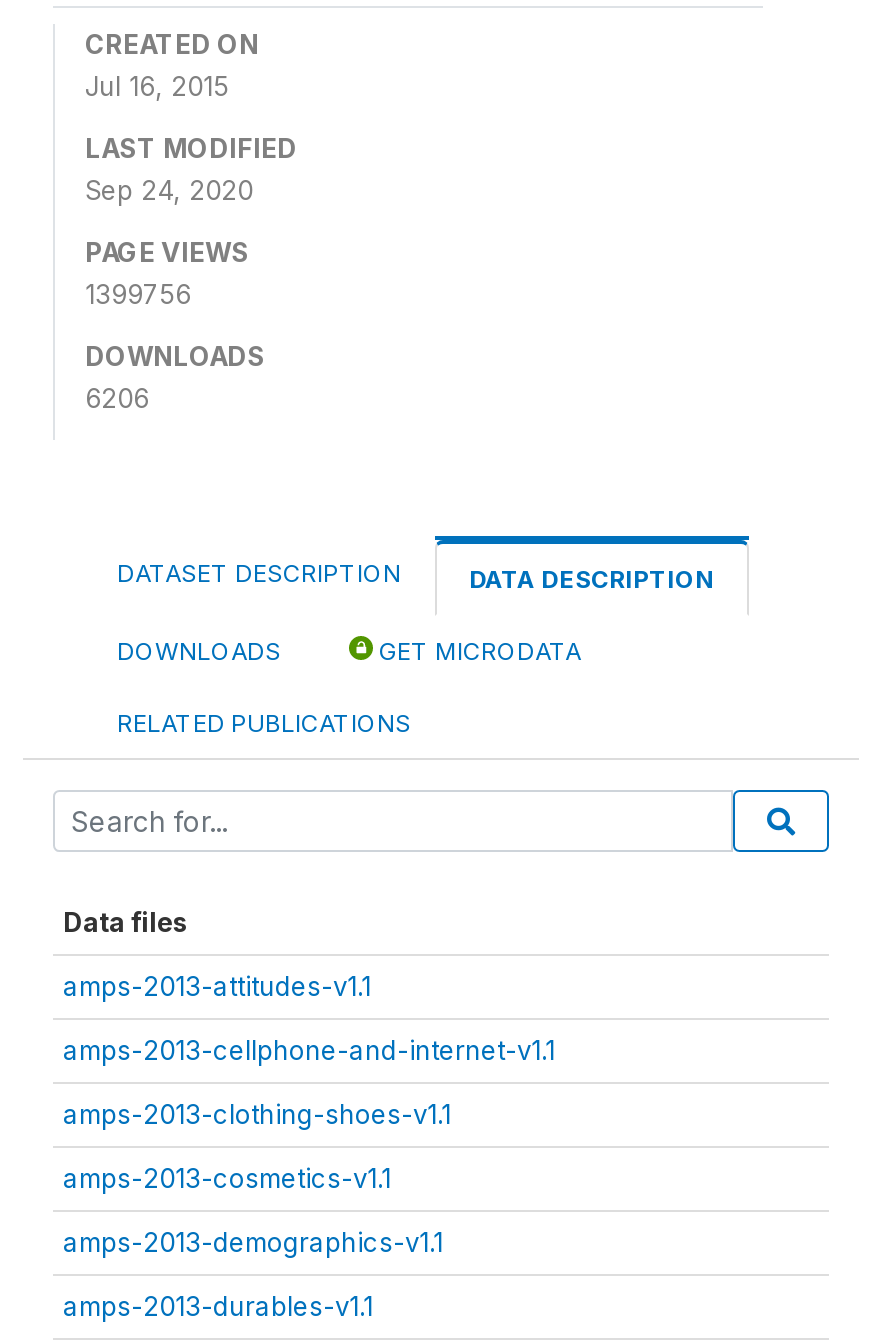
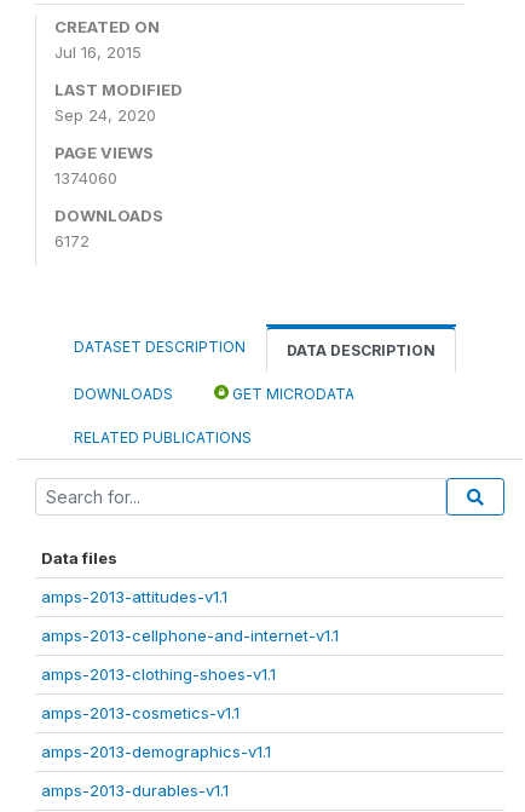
[85,278,191,310] 1399756 -> [54,168,117,188] 1374060
[85,382,149,414] 6206 -> [54,231,90,250] 6172

